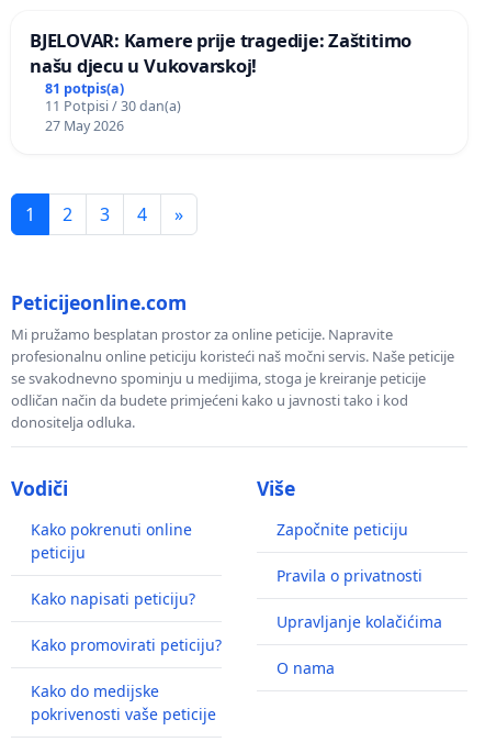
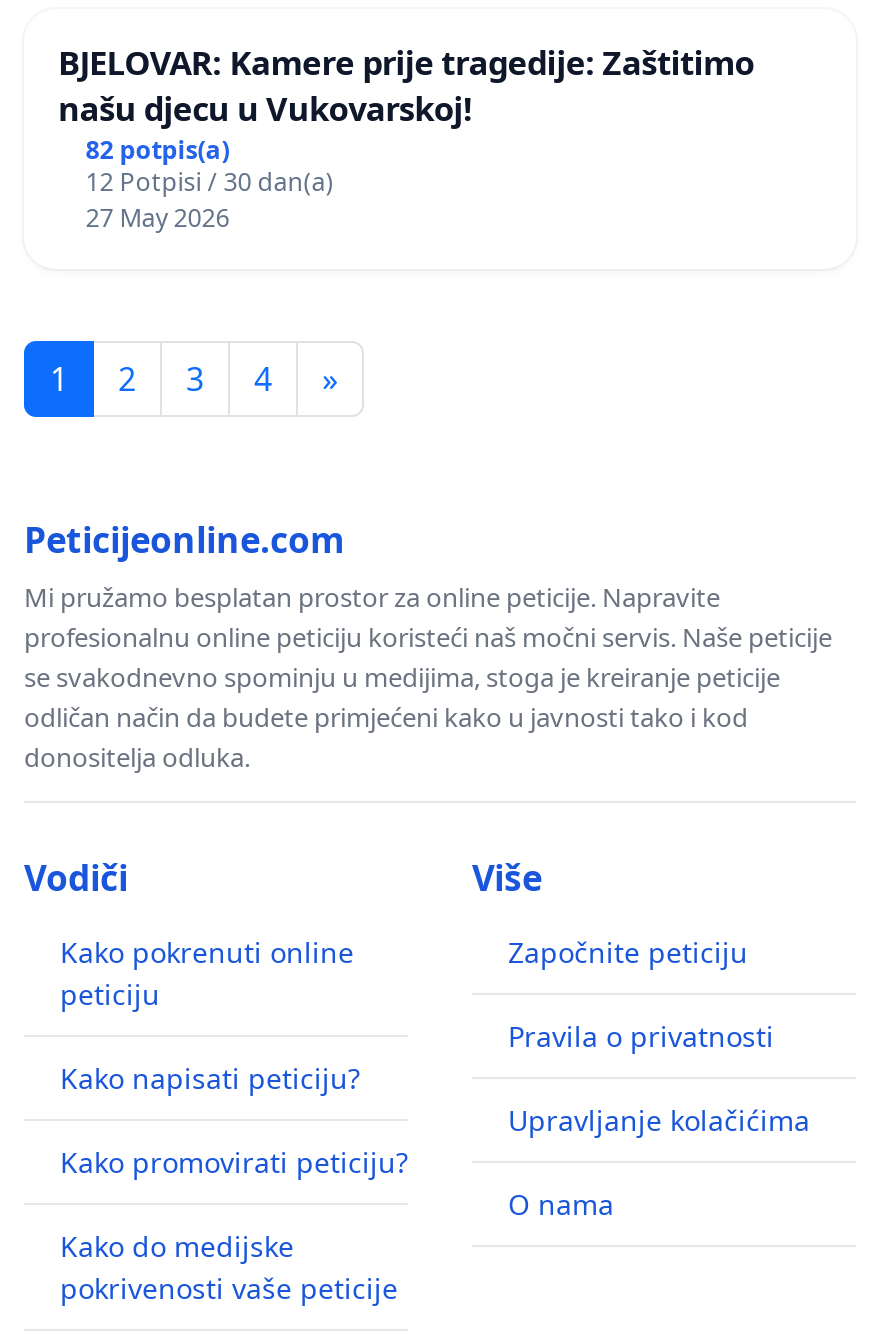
[45,79,124,98] 81 potpis(a) -> [86,133,230,167] 82 potpis(a)
[45,97,181,115] 11 Potpisi / 30 dan(a) -> [86,165,334,199] 12 Potpisi / 30 dan(a)

